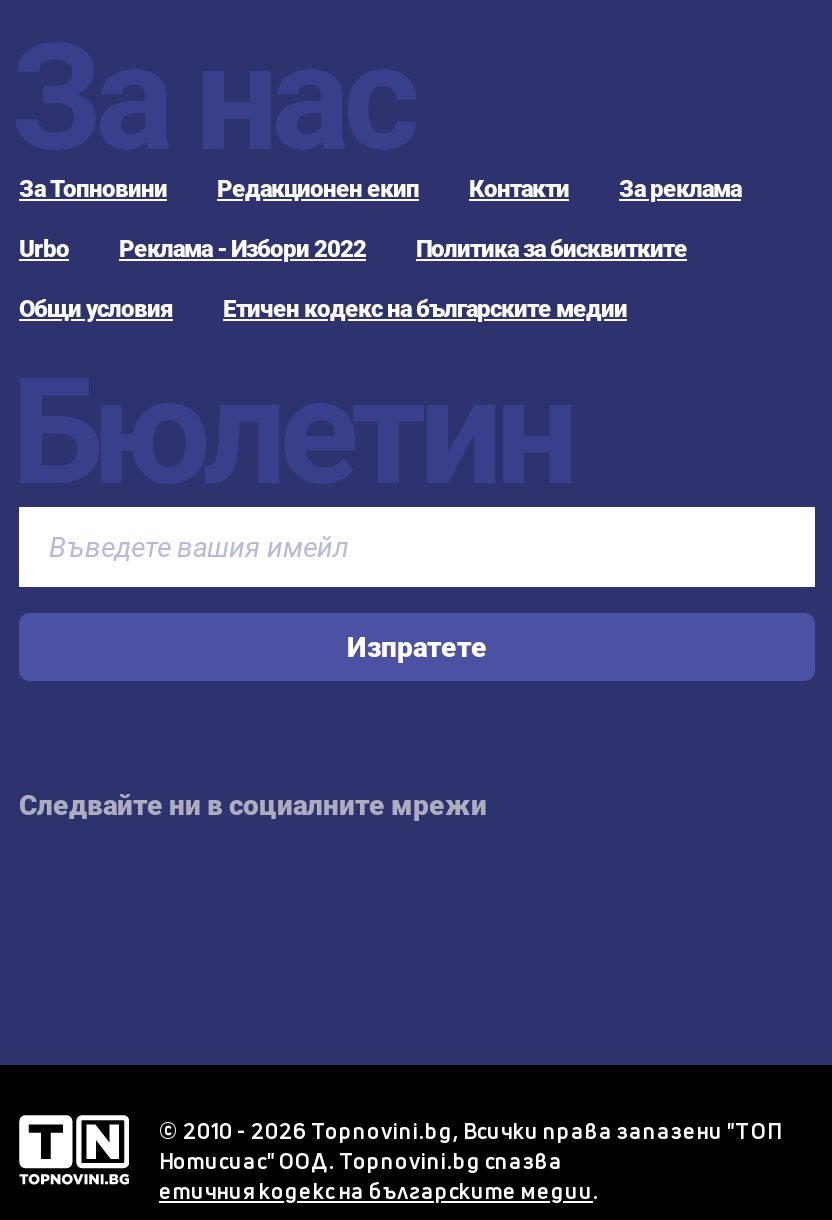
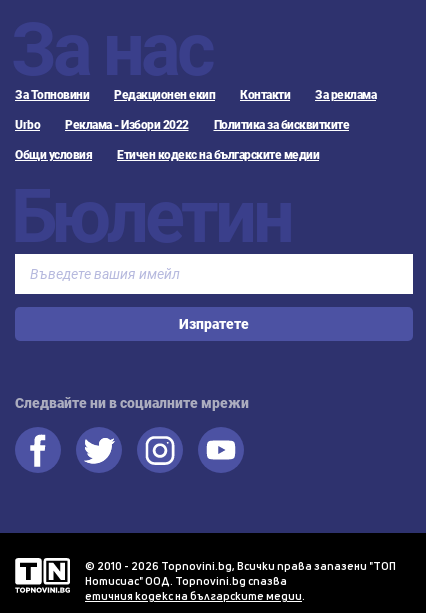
none -> [15,427,61,473] [image]
none -> [76,427,122,473] [image]
none -> [137,427,183,473] [image]
none -> [198,427,244,473] [image]

